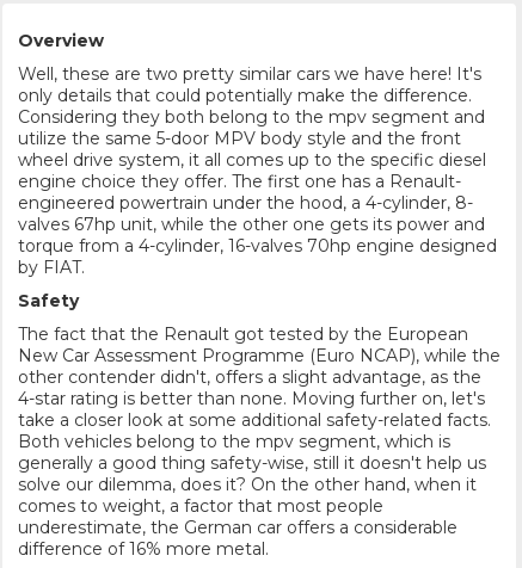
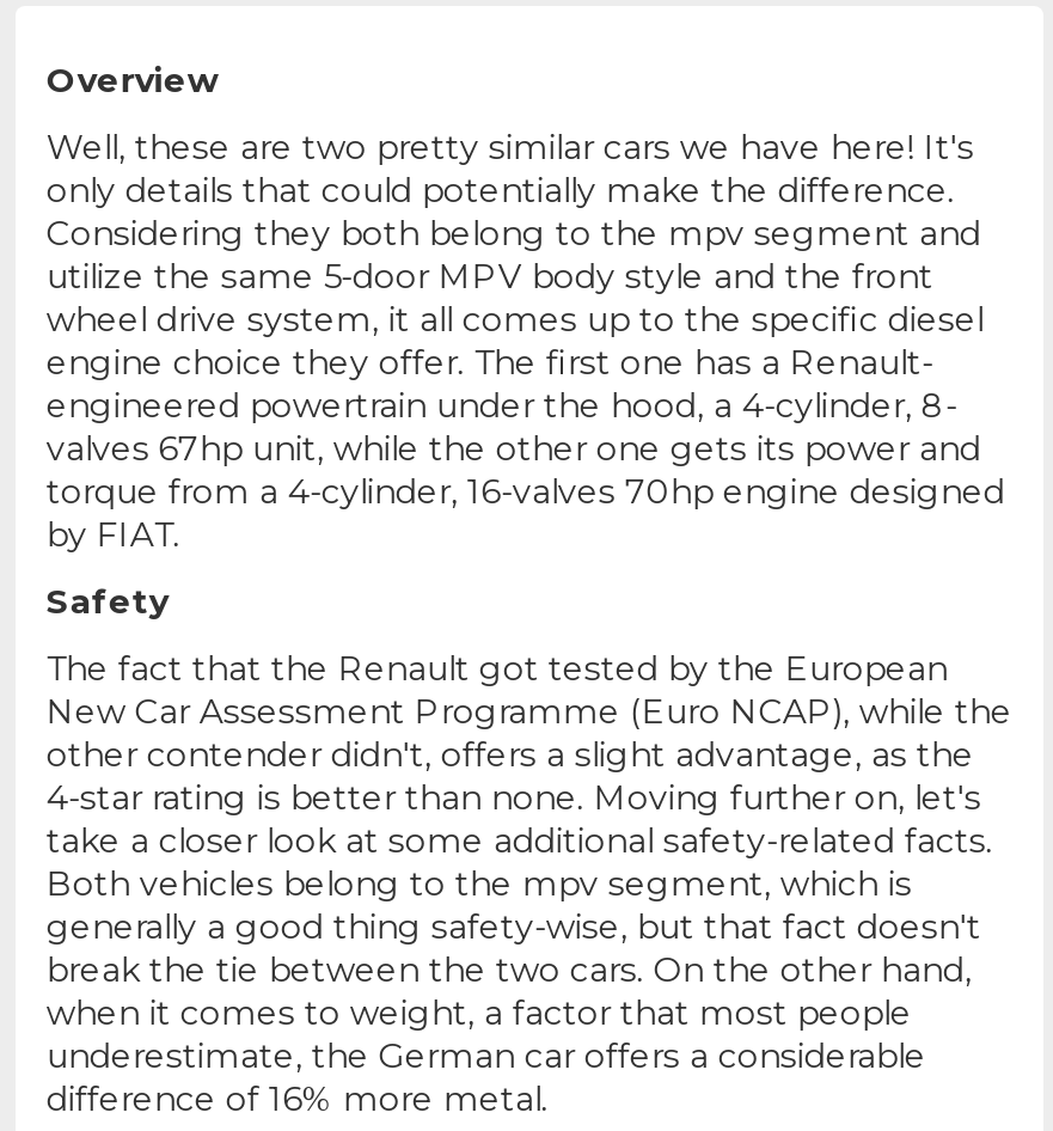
[18,453,486,517] generally a good thing safety-wise, still it doesn't help us | solve our dilemma, does it? On the other hand, when it | comes to weight, a factor that most people -> [46,906,981,1035] generally a good thing safety-wise, but that fact doesn't | break the tie between the two cars. On the other hand, | when it comes to weight, a factor that most people

